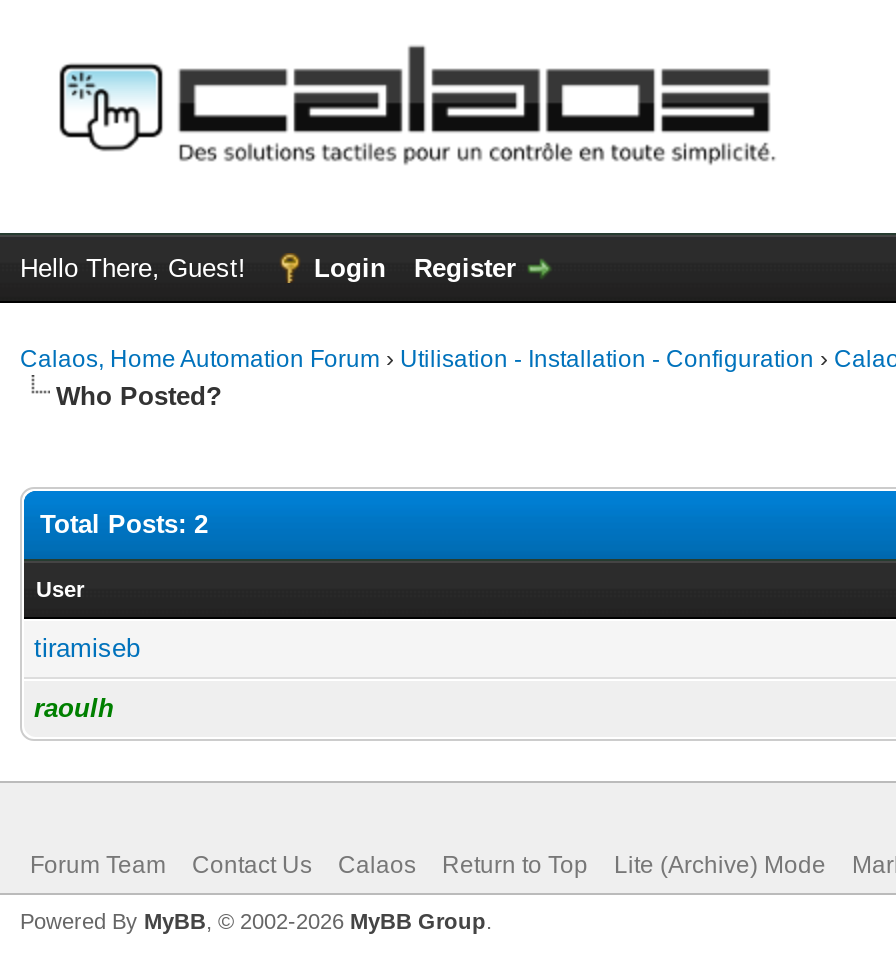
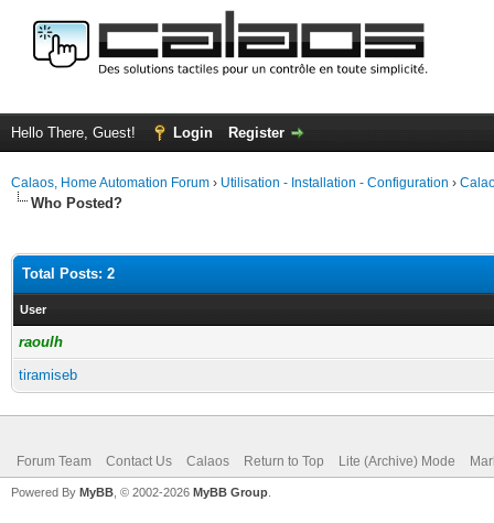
moved [34,633,140,663] -> [19,367,77,383]: tiramiseb
moved [34,693,114,723] -> [19,334,63,350]: raoulh

